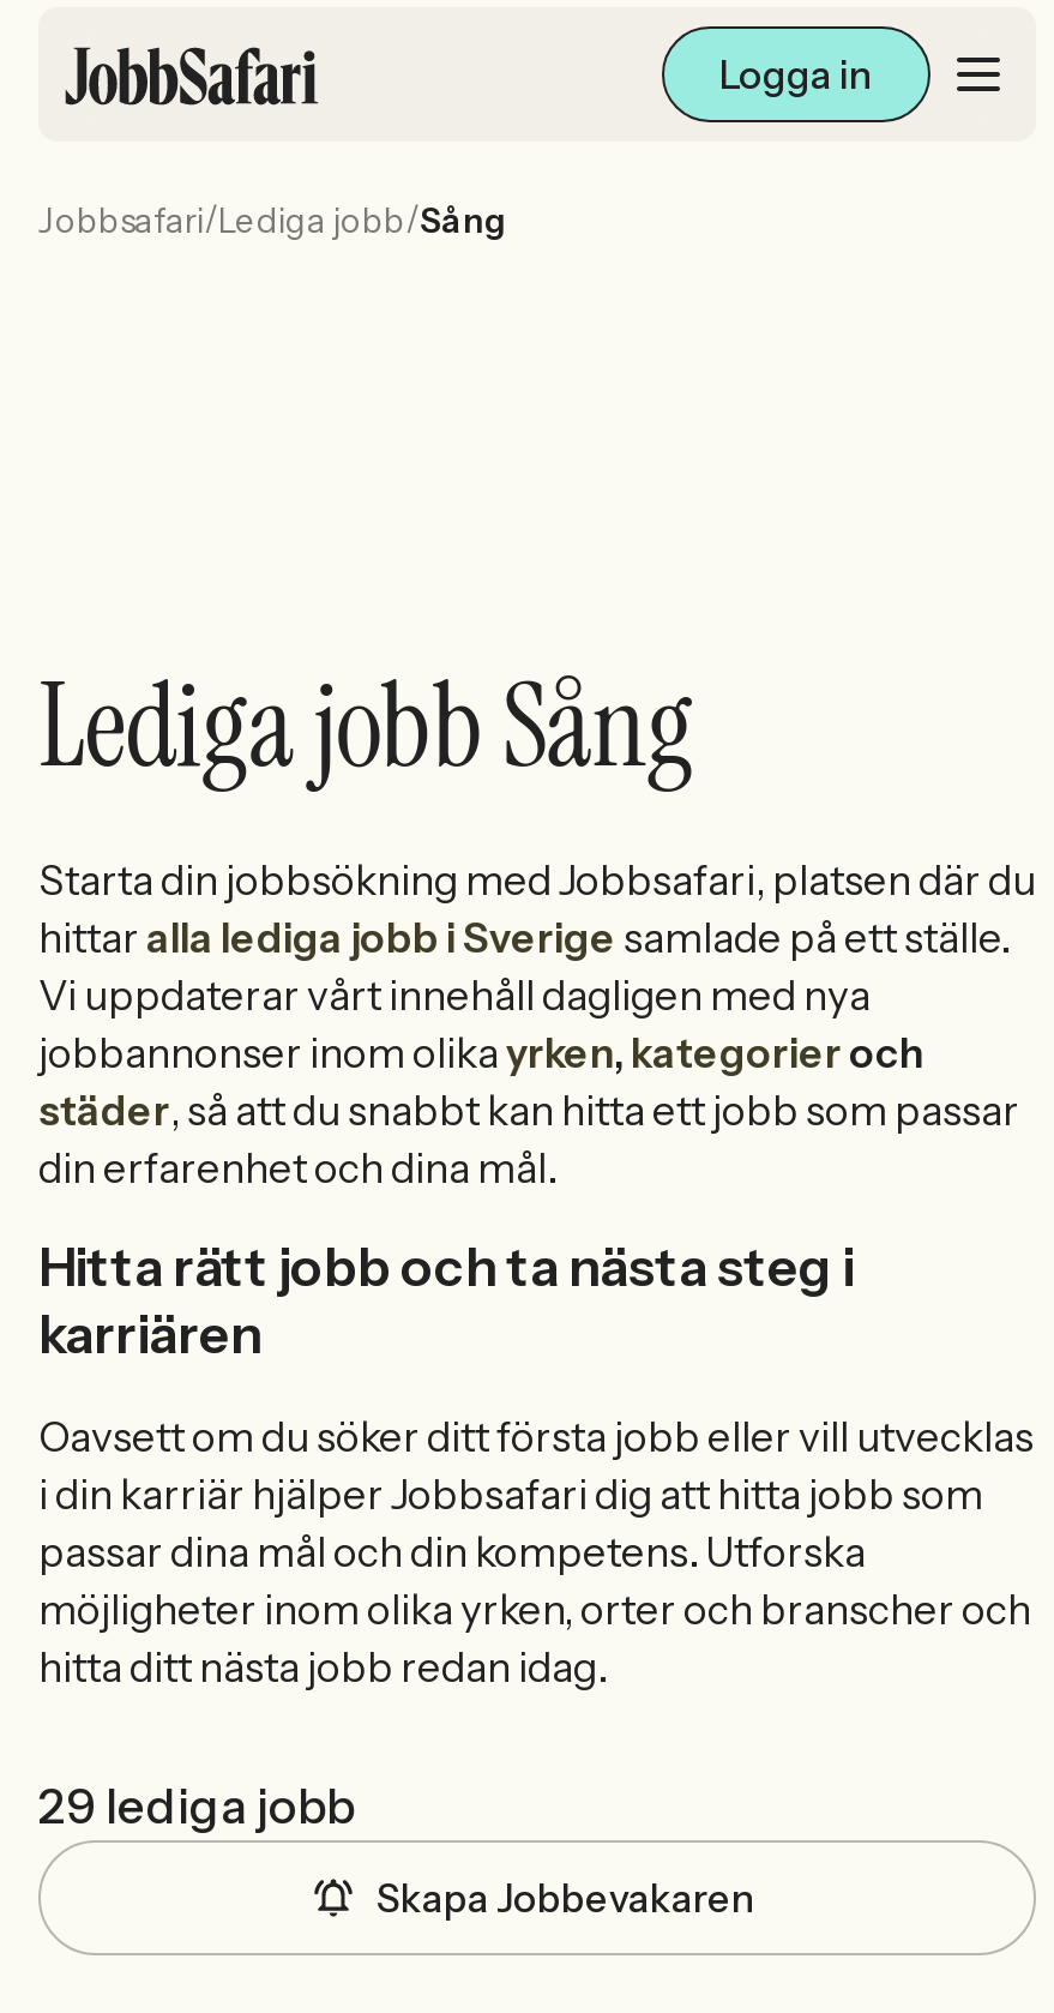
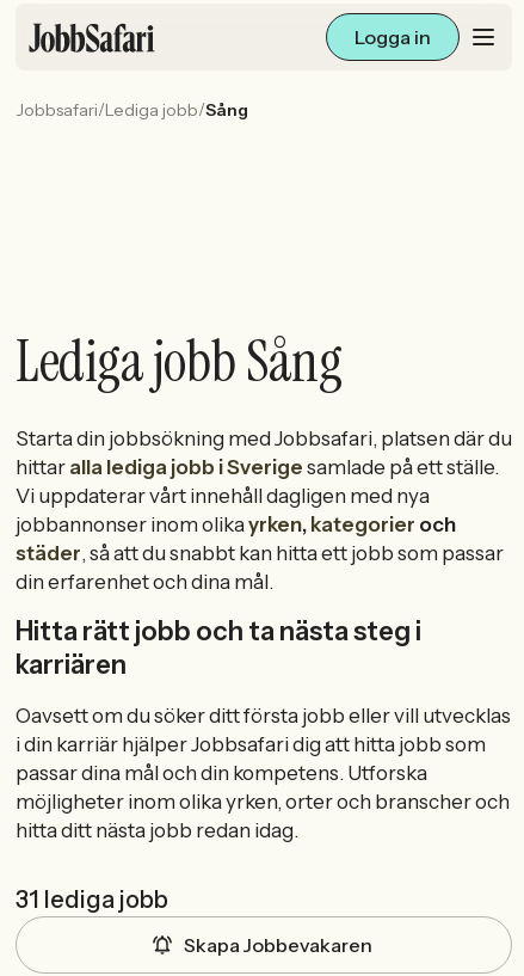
[38,1778,355,1835] 29 lediga jobb -> [16,885,168,914] 31 lediga jobb

